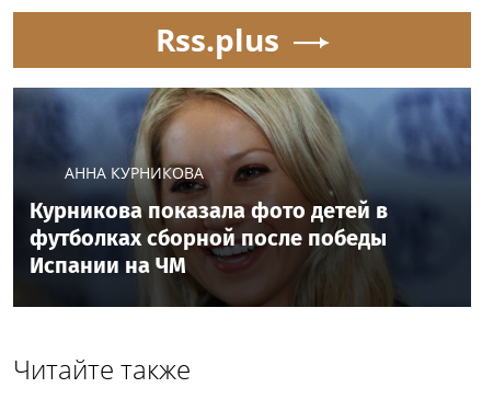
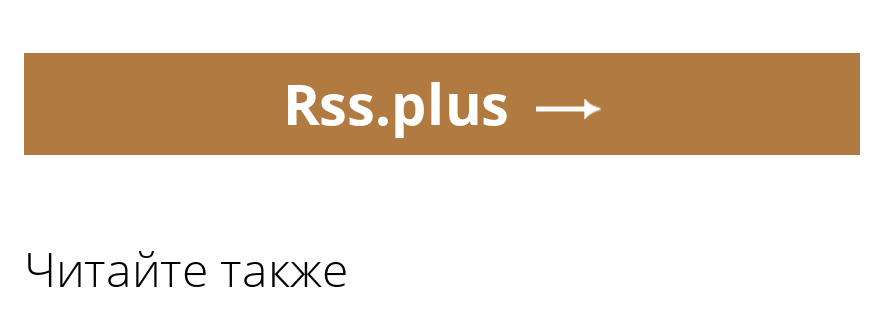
[12,87,472,308] [image] | АННА КУРНИКОВА | Курникова показала фото детей в | футболках сборной после победы | Испании на ЧМ -> none

